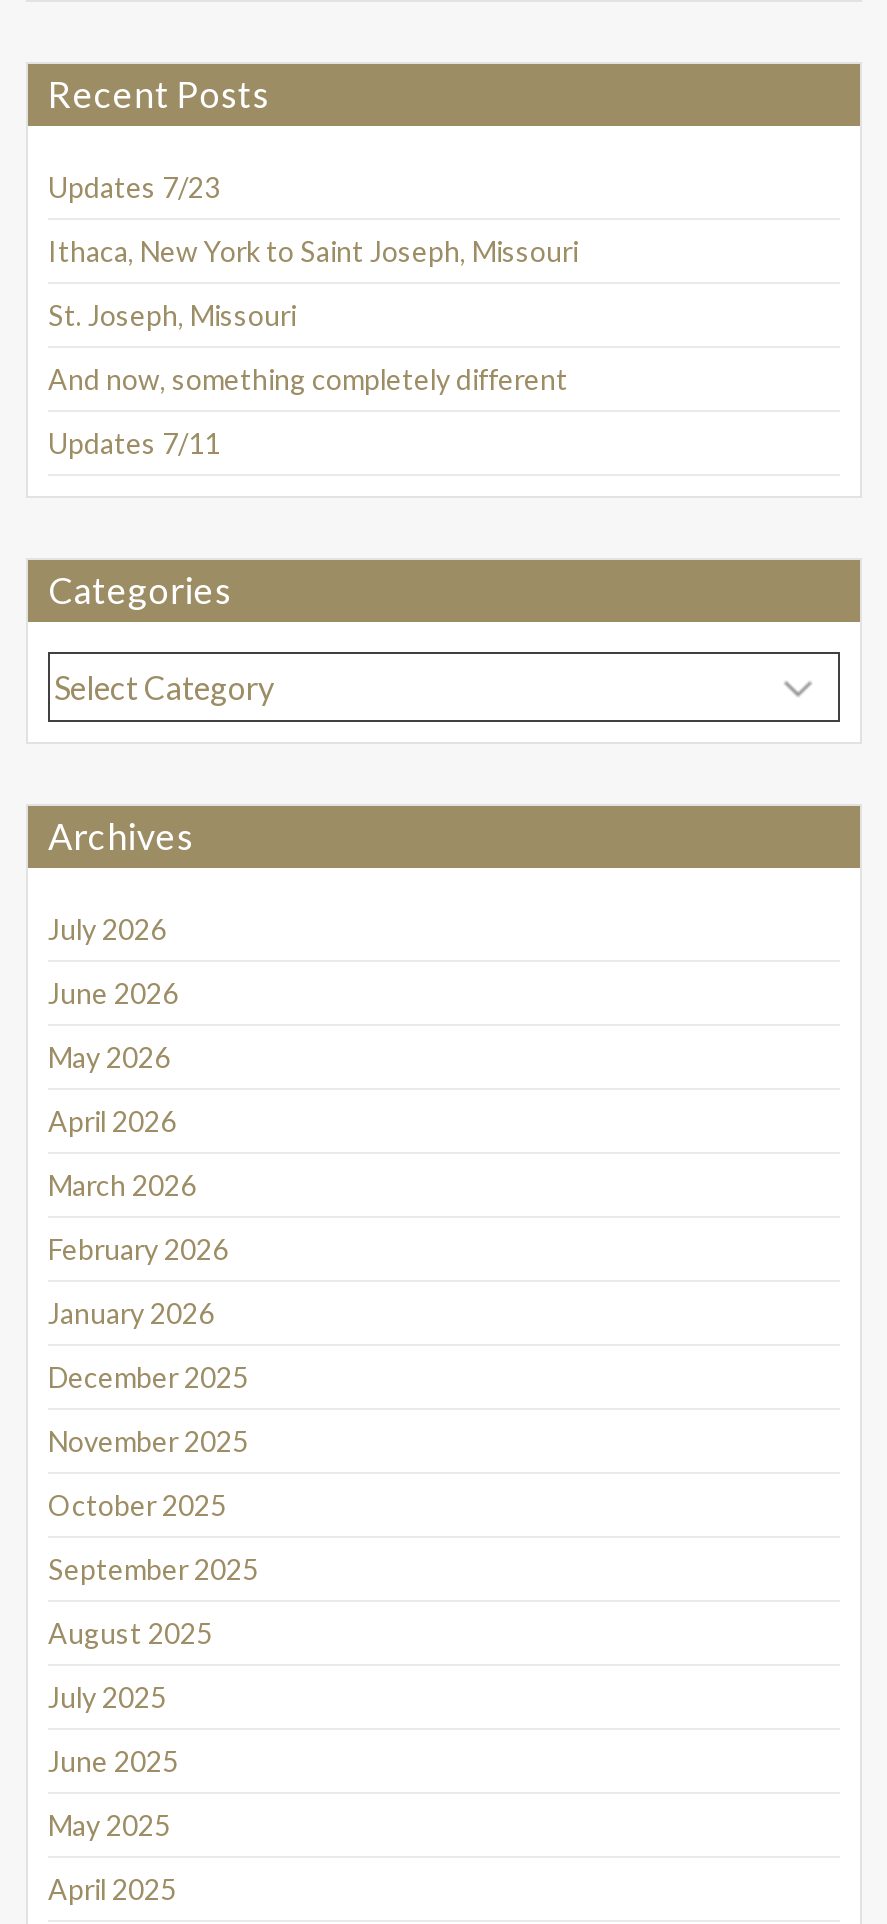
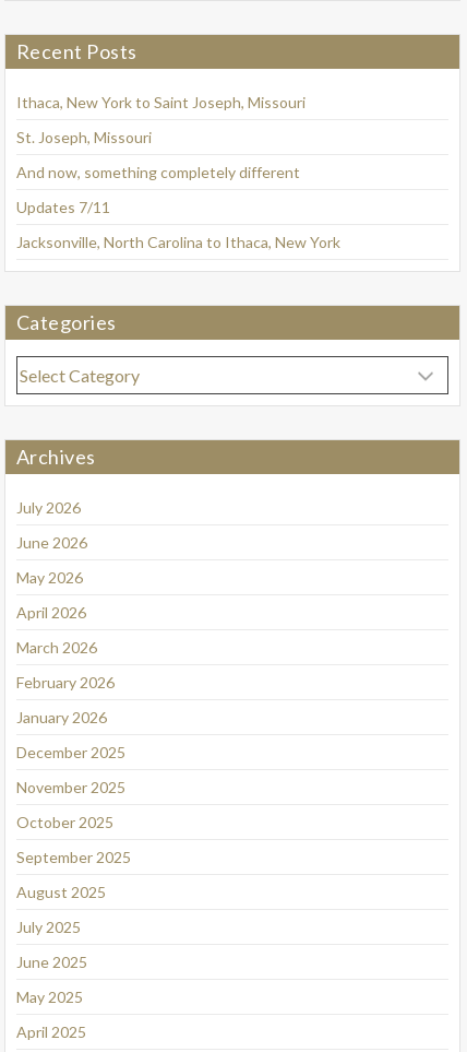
[48,171,220,205] Updates 7/23 -> none
moved [48,235,578,461] -> [16,93,306,217]: Ithaca, New York to Saint Joseph, Missouri | St. Joseph, Missouri | And now, something completely different | Updates 7/11
none -> [16,233,340,252] Jacksonville, North Carolina to Ithaca, New York

